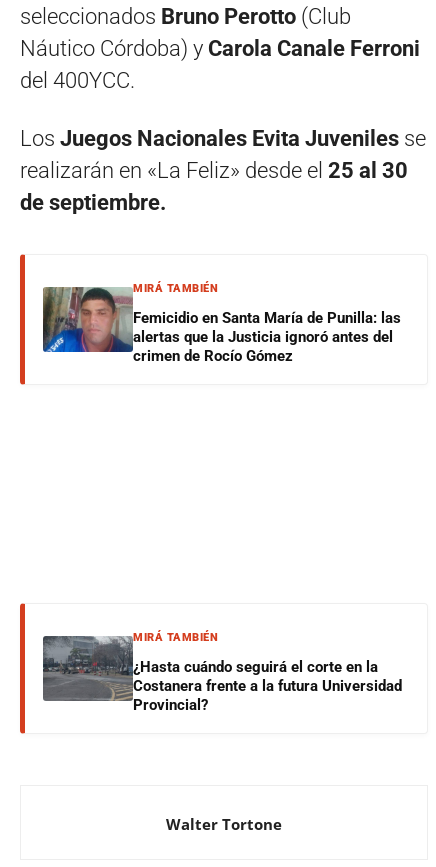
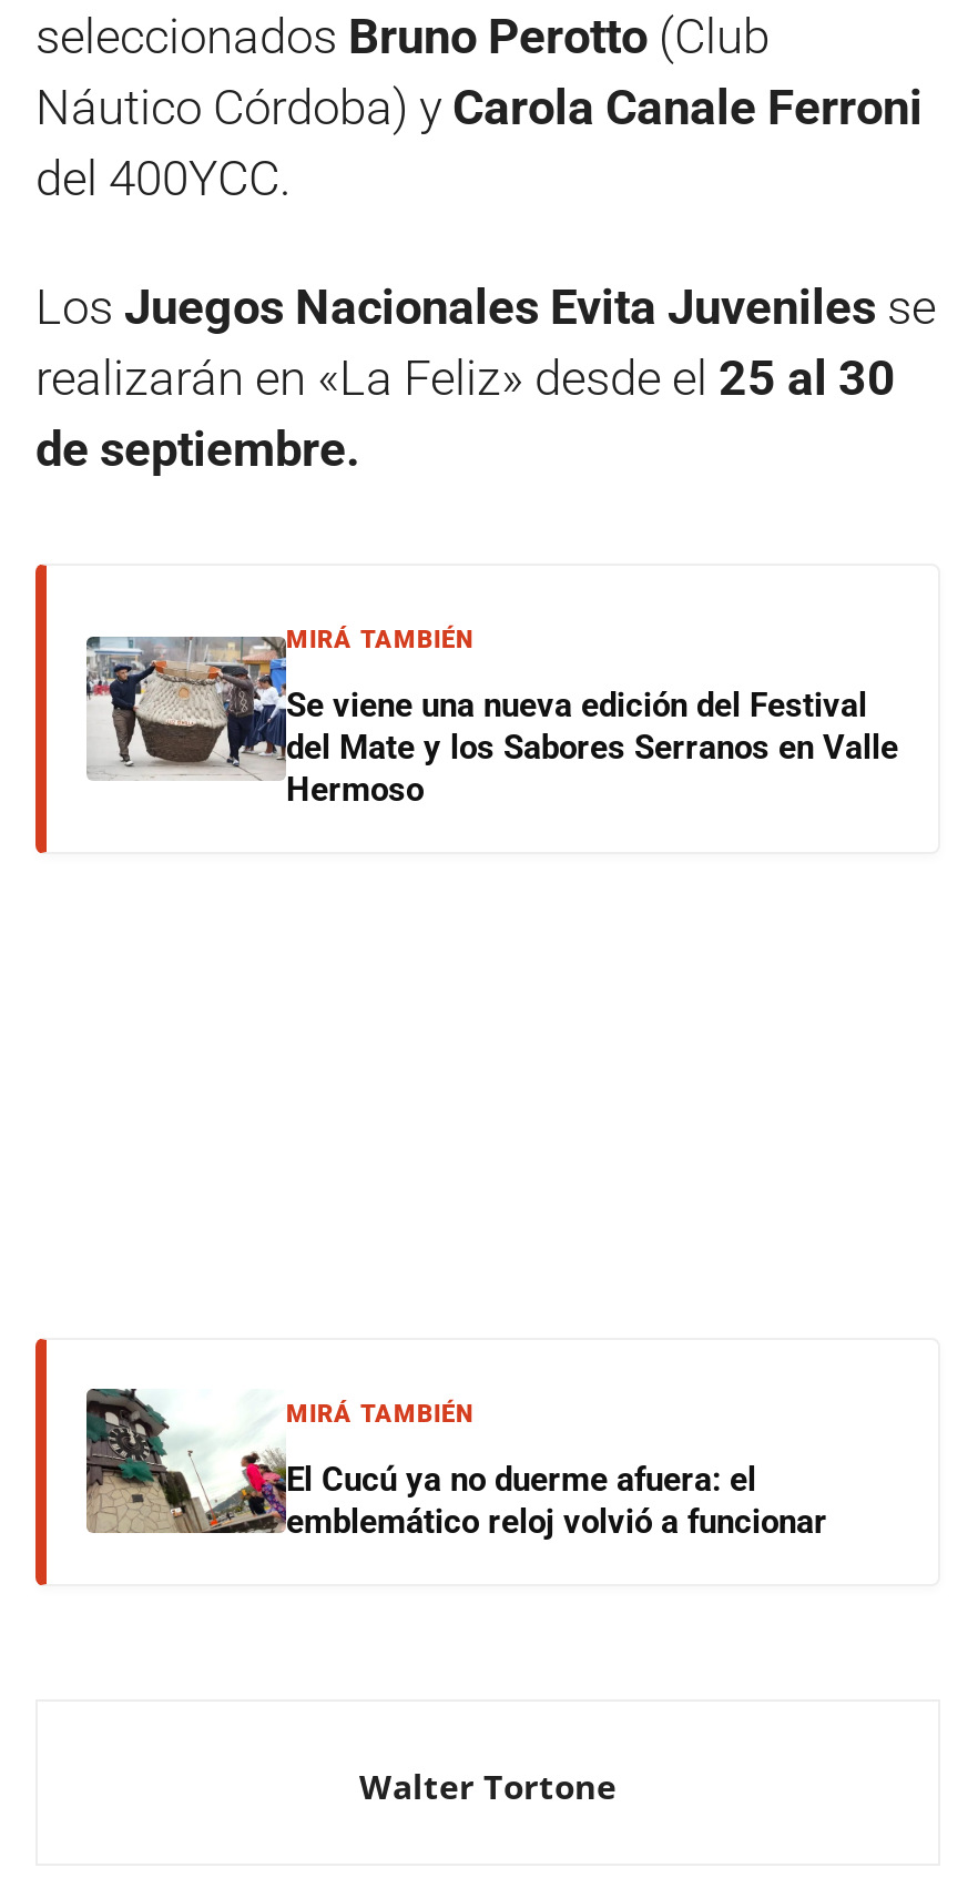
[42,286,401,365] [image] | Femicidio en Santa María de Punilla: las | alertas que la Justicia ignoró antes del | crimen de Rocío Gómez -> [84,637,898,809] [image] | Se viene una nueva edición del Festival | del Mate y los Sabores Serranos en Valle | Hermoso
[42,626,402,714] [image] | ¿Hasta cuándo seguirá el corte en la | Costanera frente a la futura Universidad | Provincial? -> [84,1387,827,1541] [image] | El Cucú ya no duerme afuera: el | emblemático reloj volvió a funcionar

